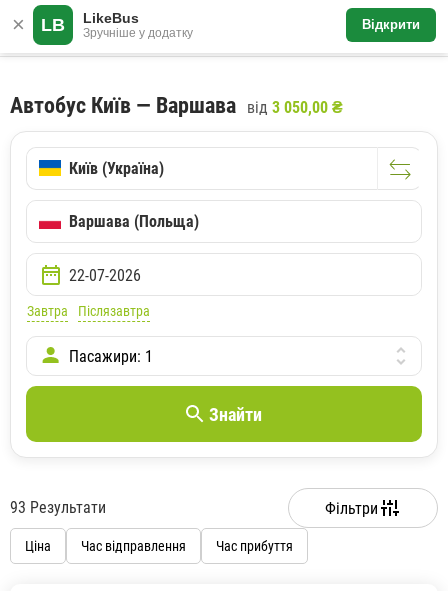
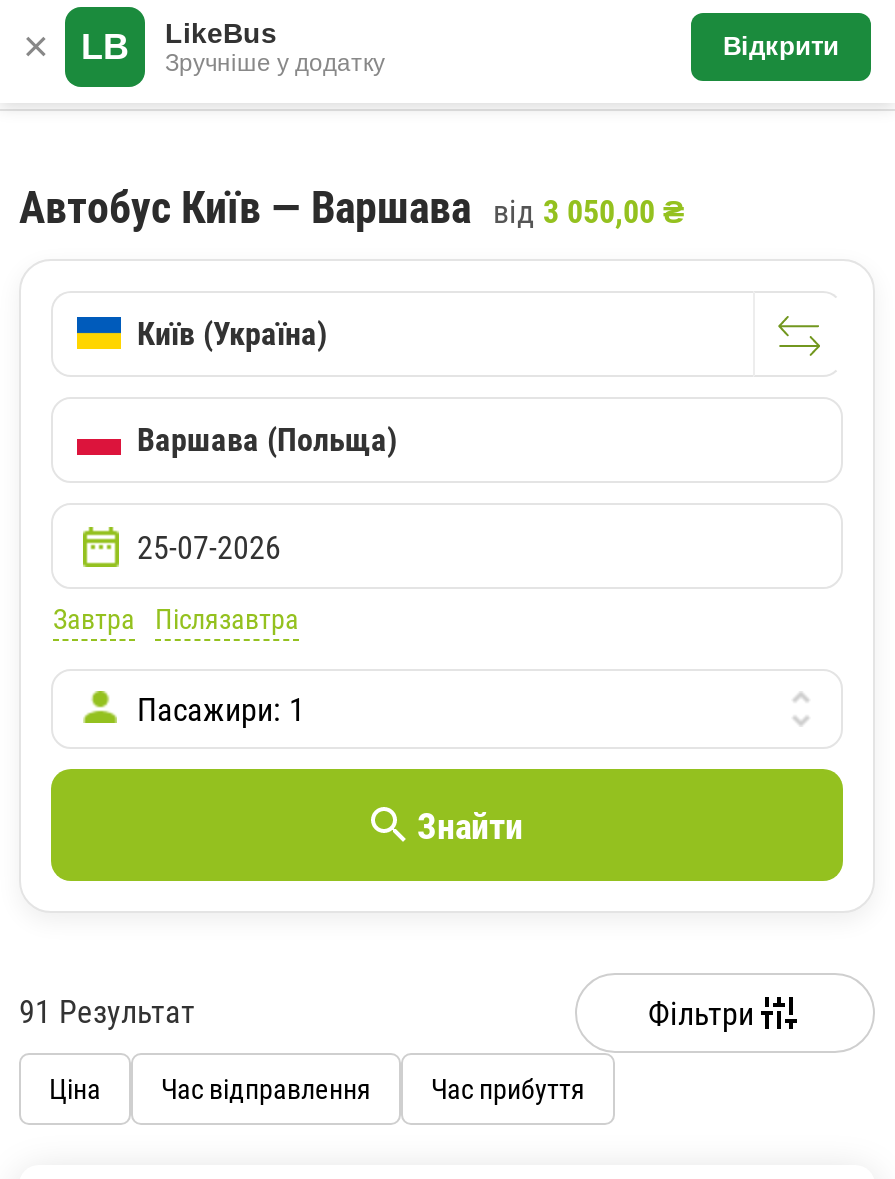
[10,498,106,517] 93 Результати -> [19,993,195,1031] 91 Результат

